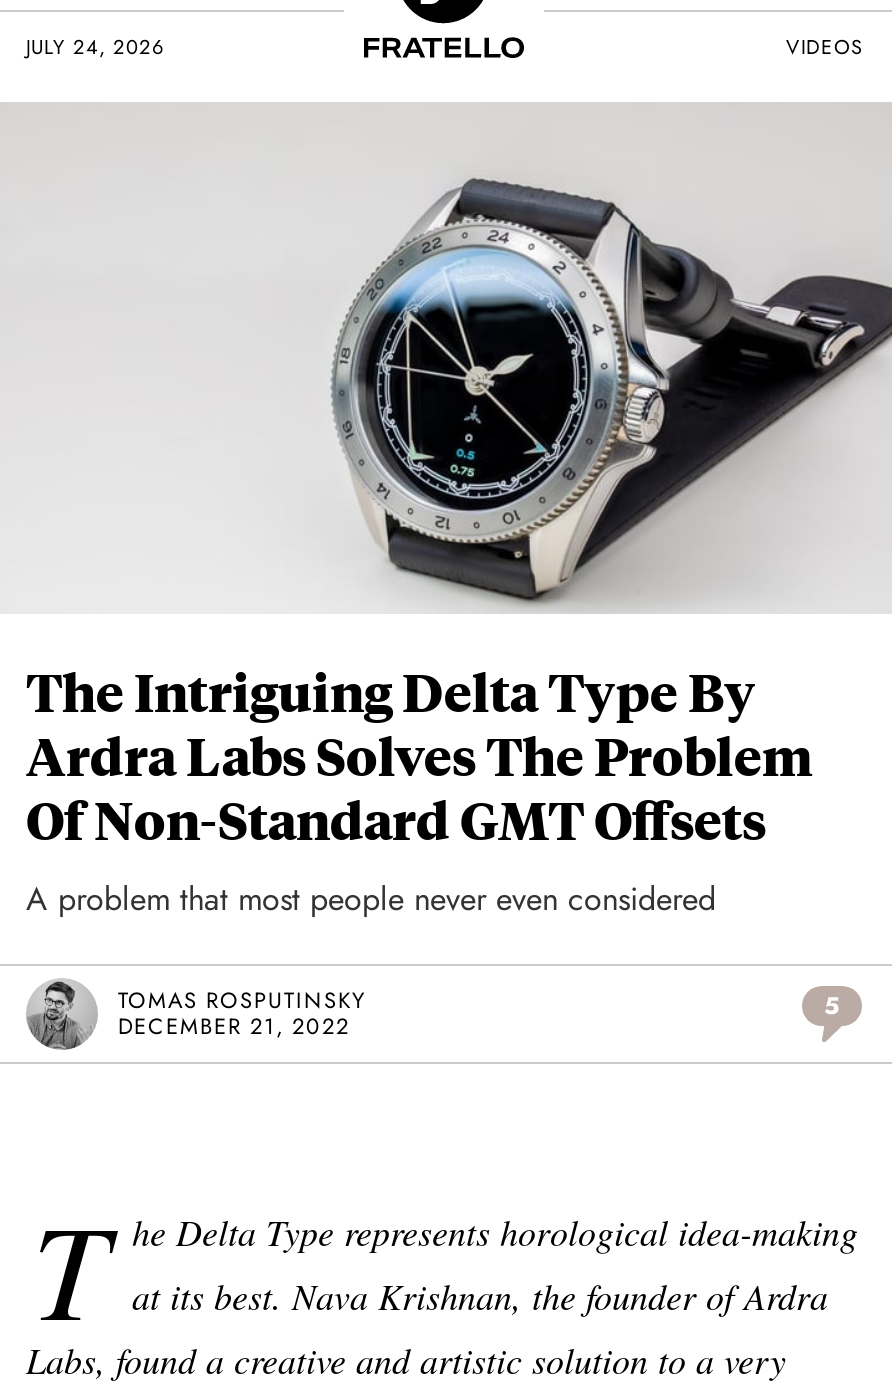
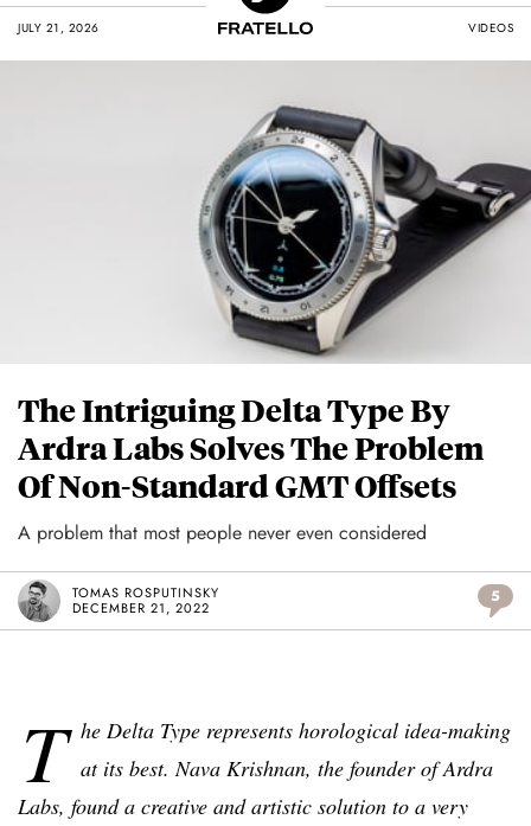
[26,32,165,62] JULY 24, 2026 -> [18,19,99,37] JULY 21, 2026

